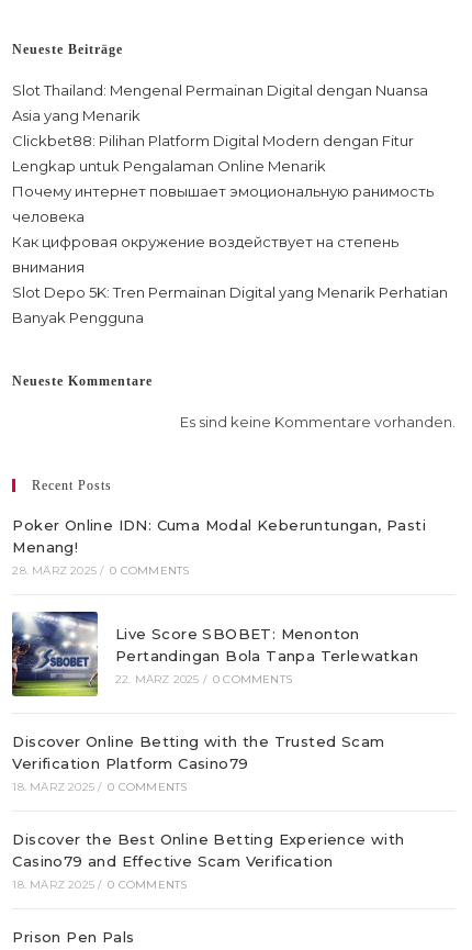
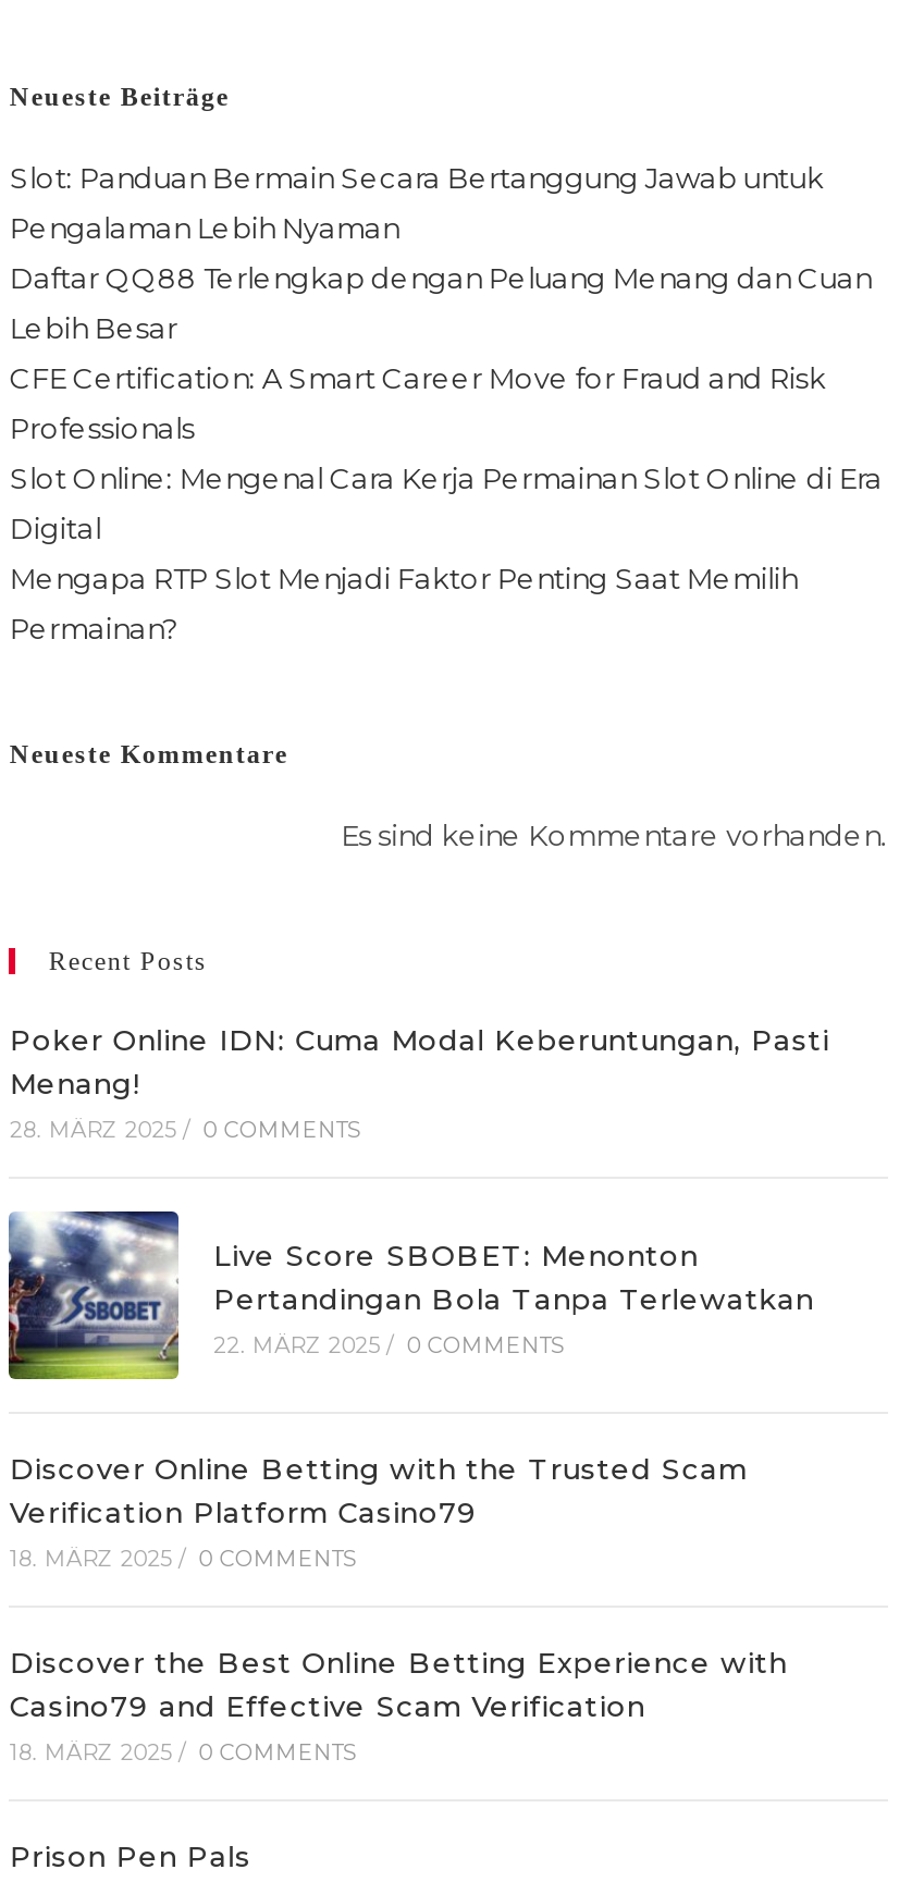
[13,81,448,326] Slot Thailand: Mengenal Permainan Digital dengan Nuansa | Asia yang Menarik | Clickbet88: Pilihan Platform Digital Modern dengan Fitur | Lengkap untuk Pengalaman Online Menarik | Почему интернет повышает эмоциональную ранимость | человека | Как цифровая окружение воздействует на степень | внимания | Slot Depo 5K: Tren Permainan Digital yang Menarik Perhatian | Banyak Pengguna -> [10,160,882,645] Slot: Panduan Bermain Secara Bertanggung Jawab untuk | Pengalaman Lebih Nyaman | Daftar QQ88 Terlengkap dengan Peluang Menang dan Cuan | Lebih Besar | CFE Certification: A Smart Career Move for Fraud and Risk | Professionals | Slot Online: Mengenal Cara Kerja Permainan Slot Online di Era | Digital | Mengapa RTP Slot Menjadi Faktor Penting Saat Memilih | Permainan?

